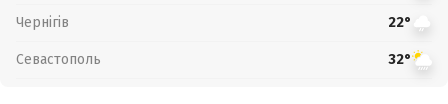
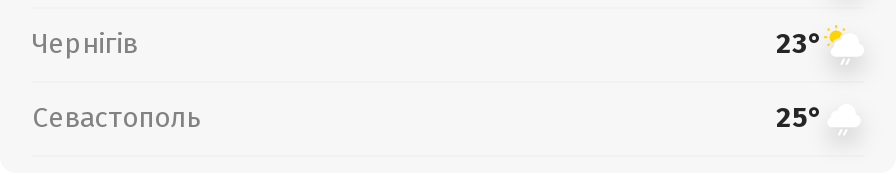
[388,14,412,31] 22° -> [776,27,824,61] 23°
[388,51,412,68] 32° -> [776,101,824,135] 25°

